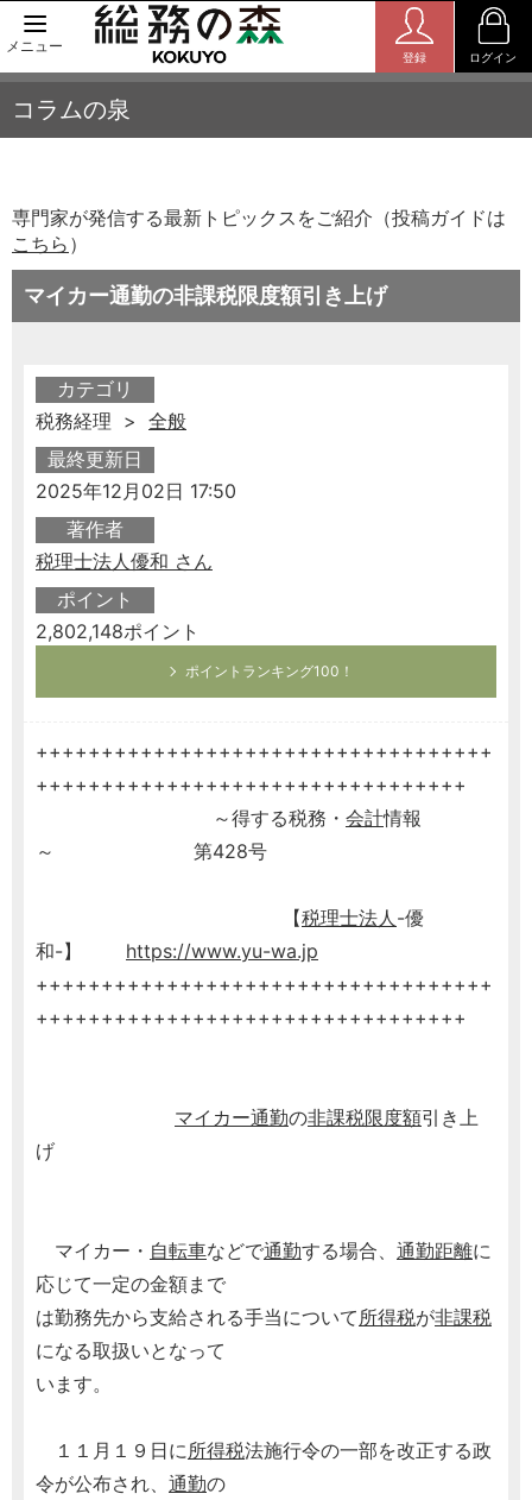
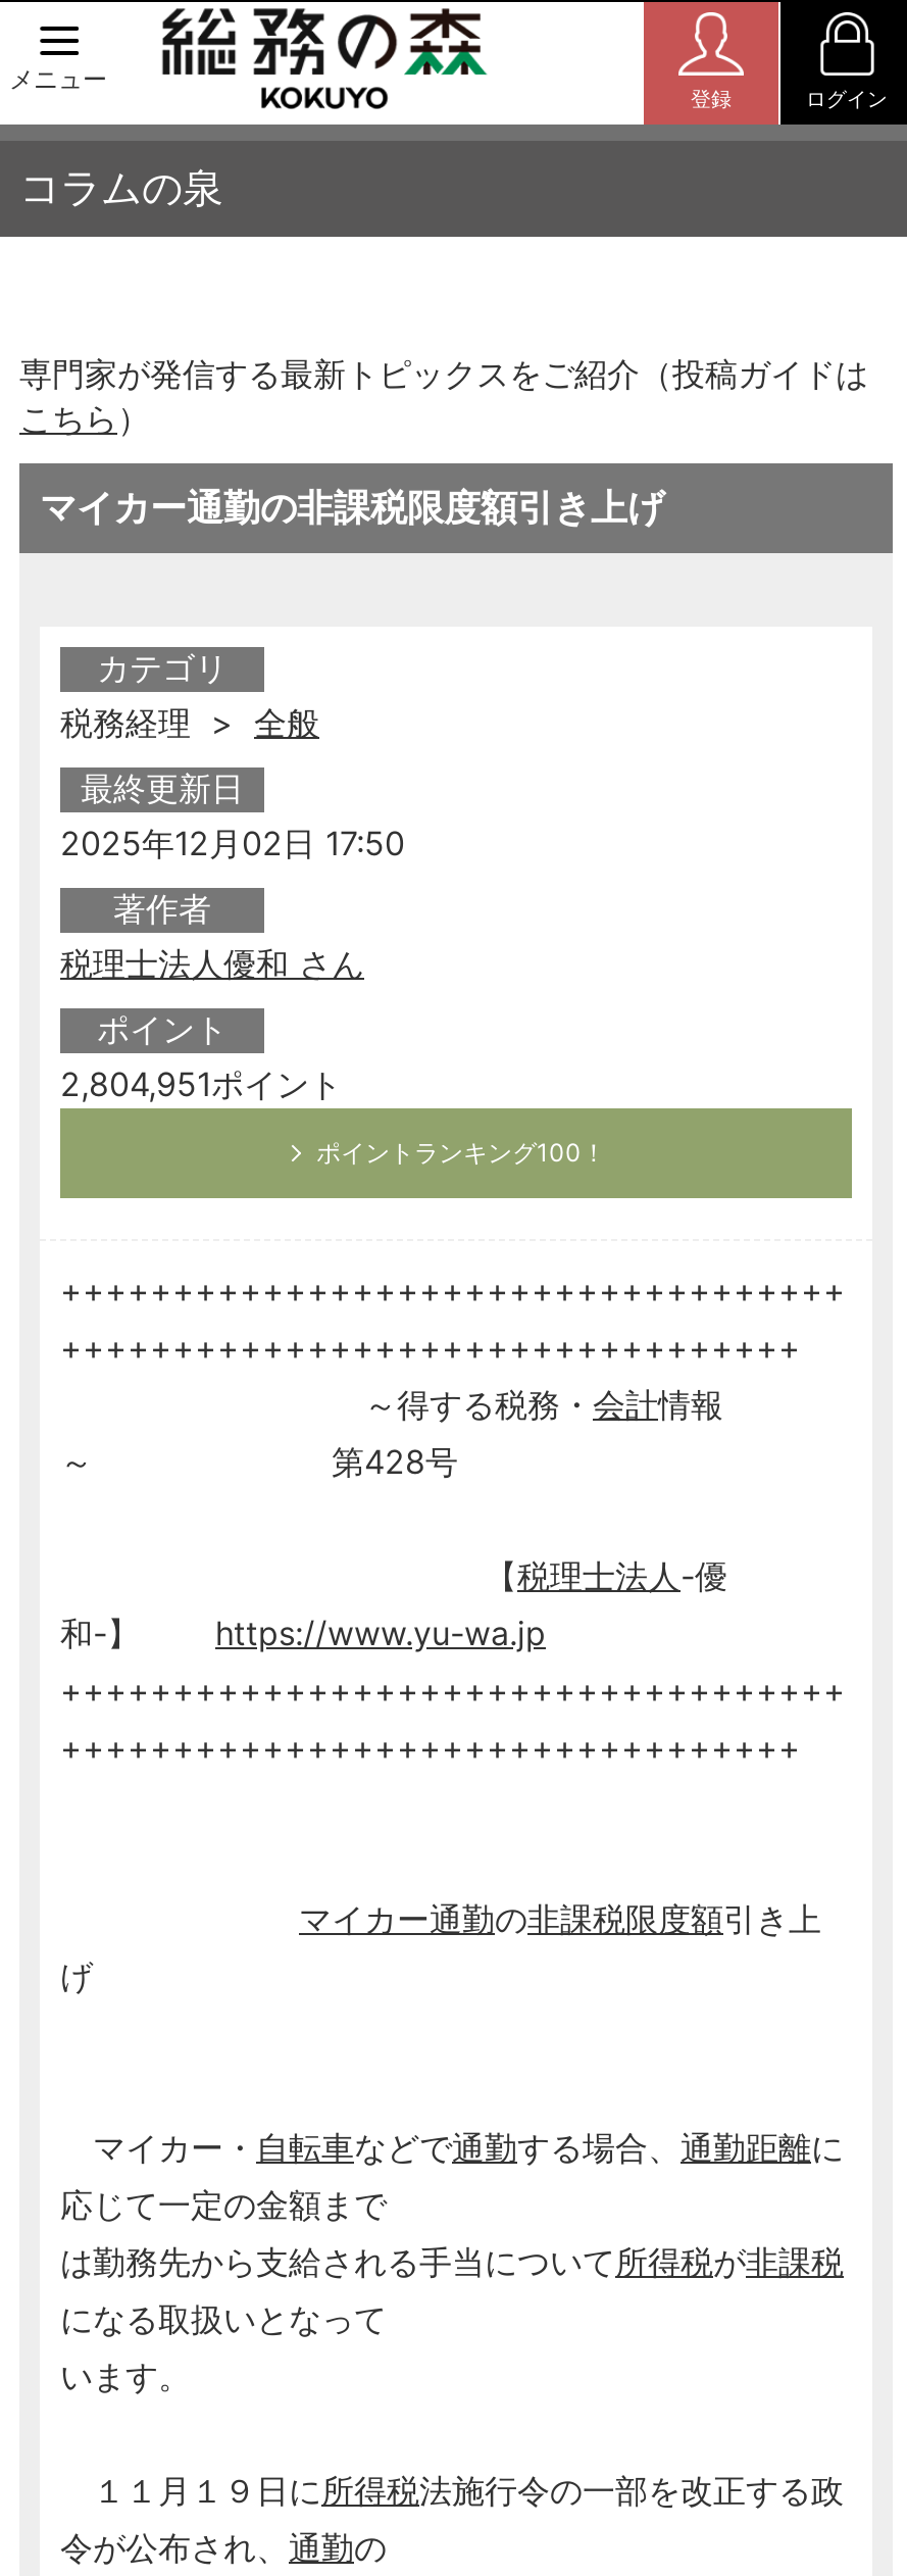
[36,619,199,643] 2,802,148ポイント -> [60,1064,342,1104] 2,804,951ポイント

